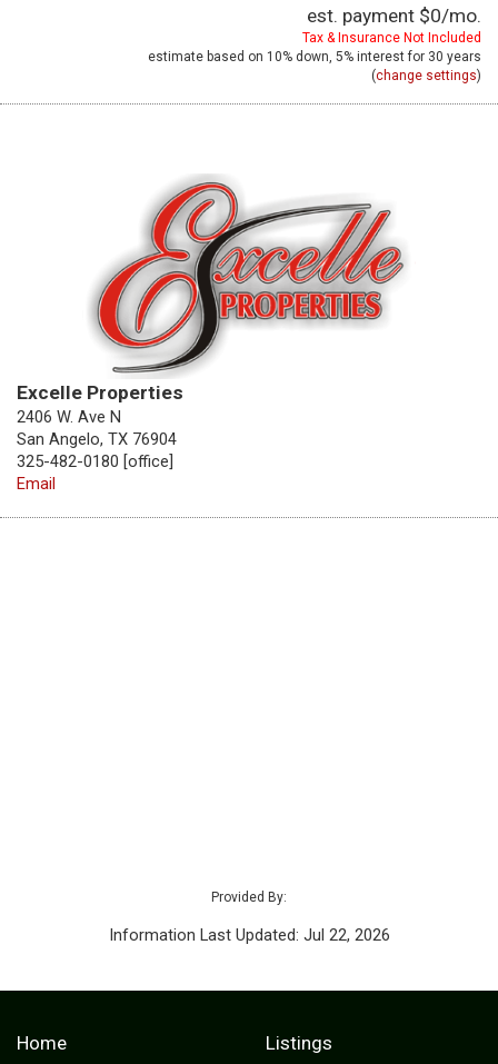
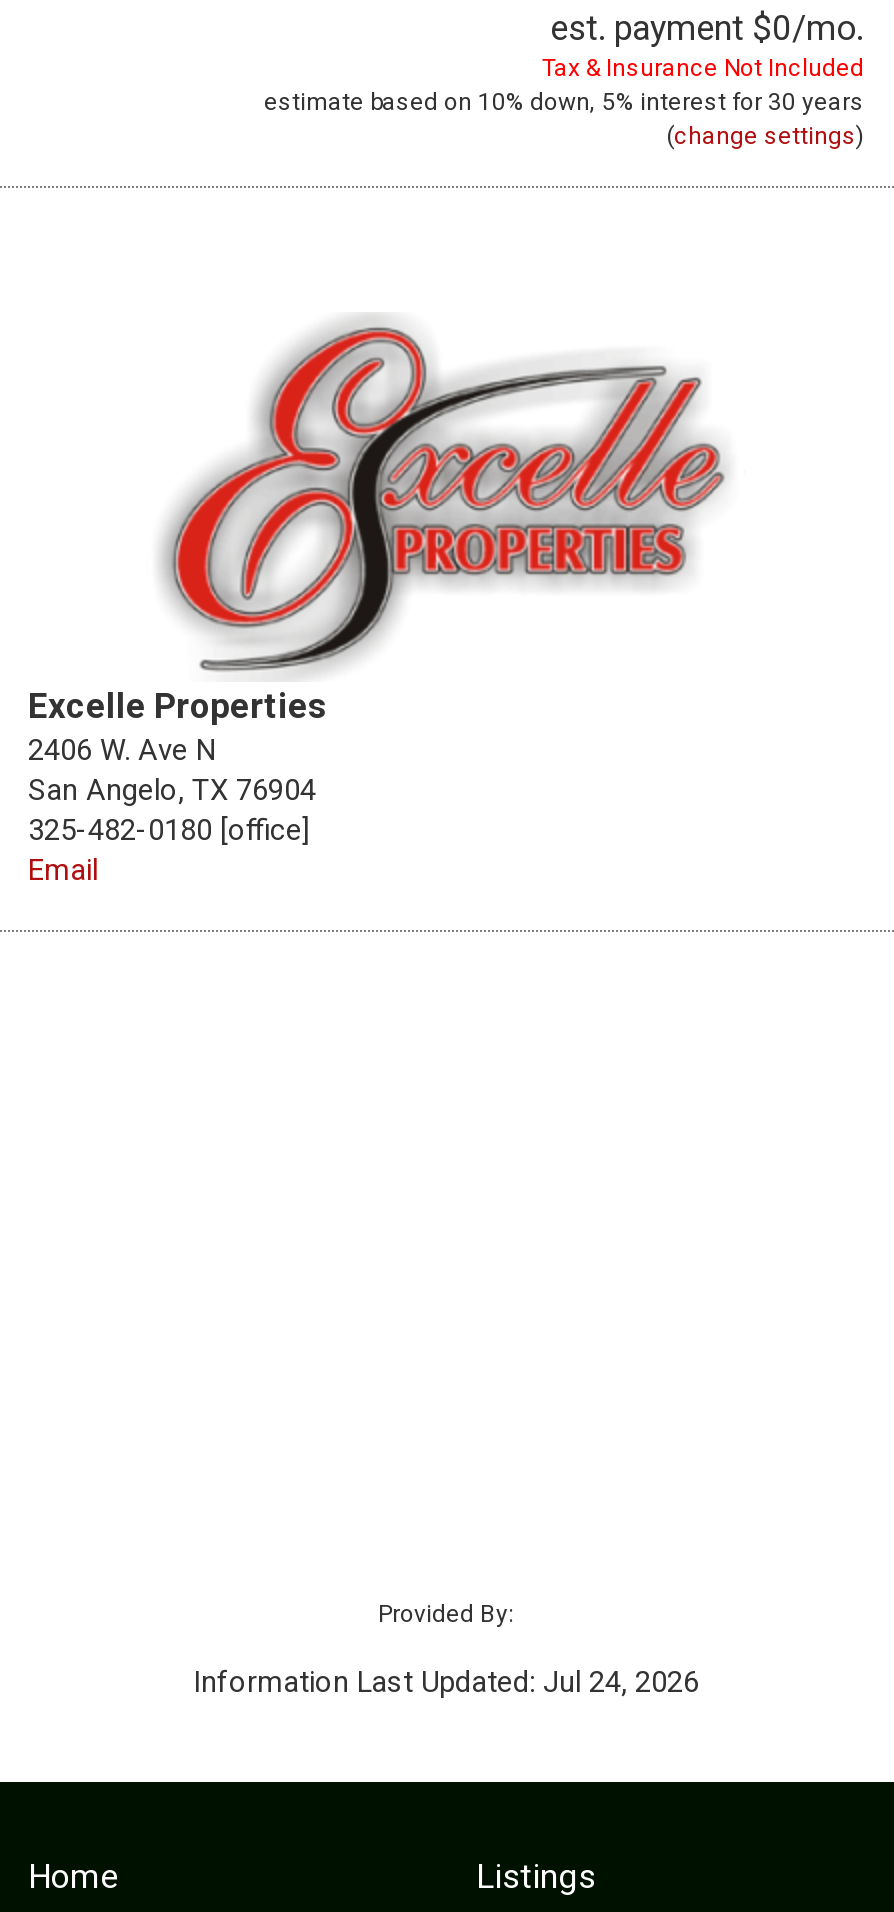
[108,925,390,945] Information Last Updated: Jul 22, 2026 -> [193,1663,699,1699] Information Last Updated: Jul 24, 2026

